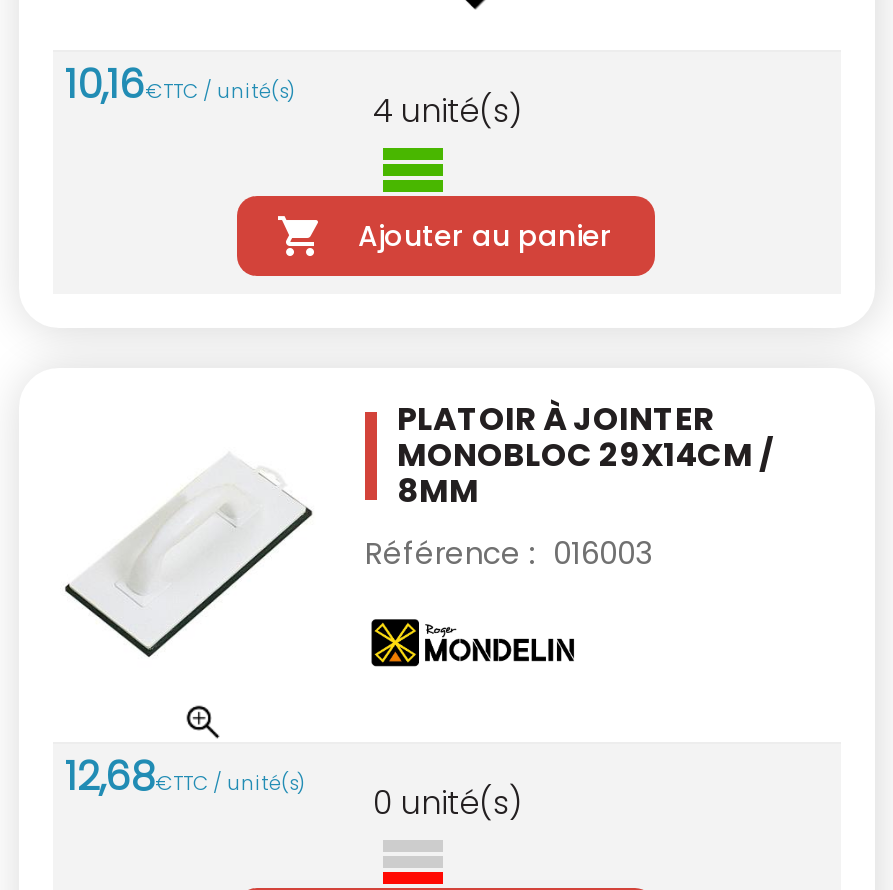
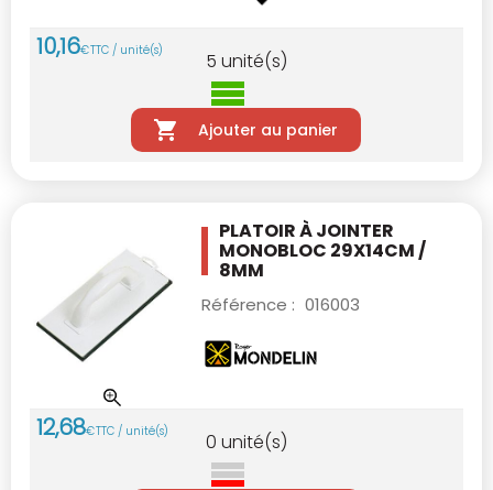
[373,88,521,134] 4 unité(s) -> [206,49,287,74] 5 unité(s)

